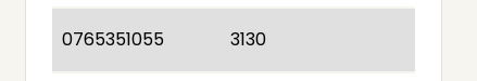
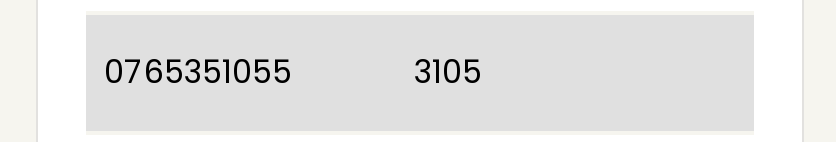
[230,27,266,52] 3130 -> [414,49,482,95] 3105

